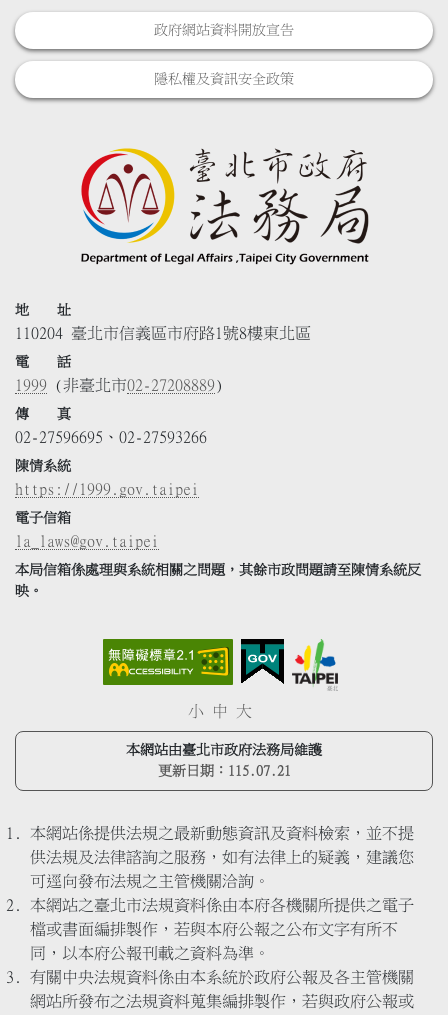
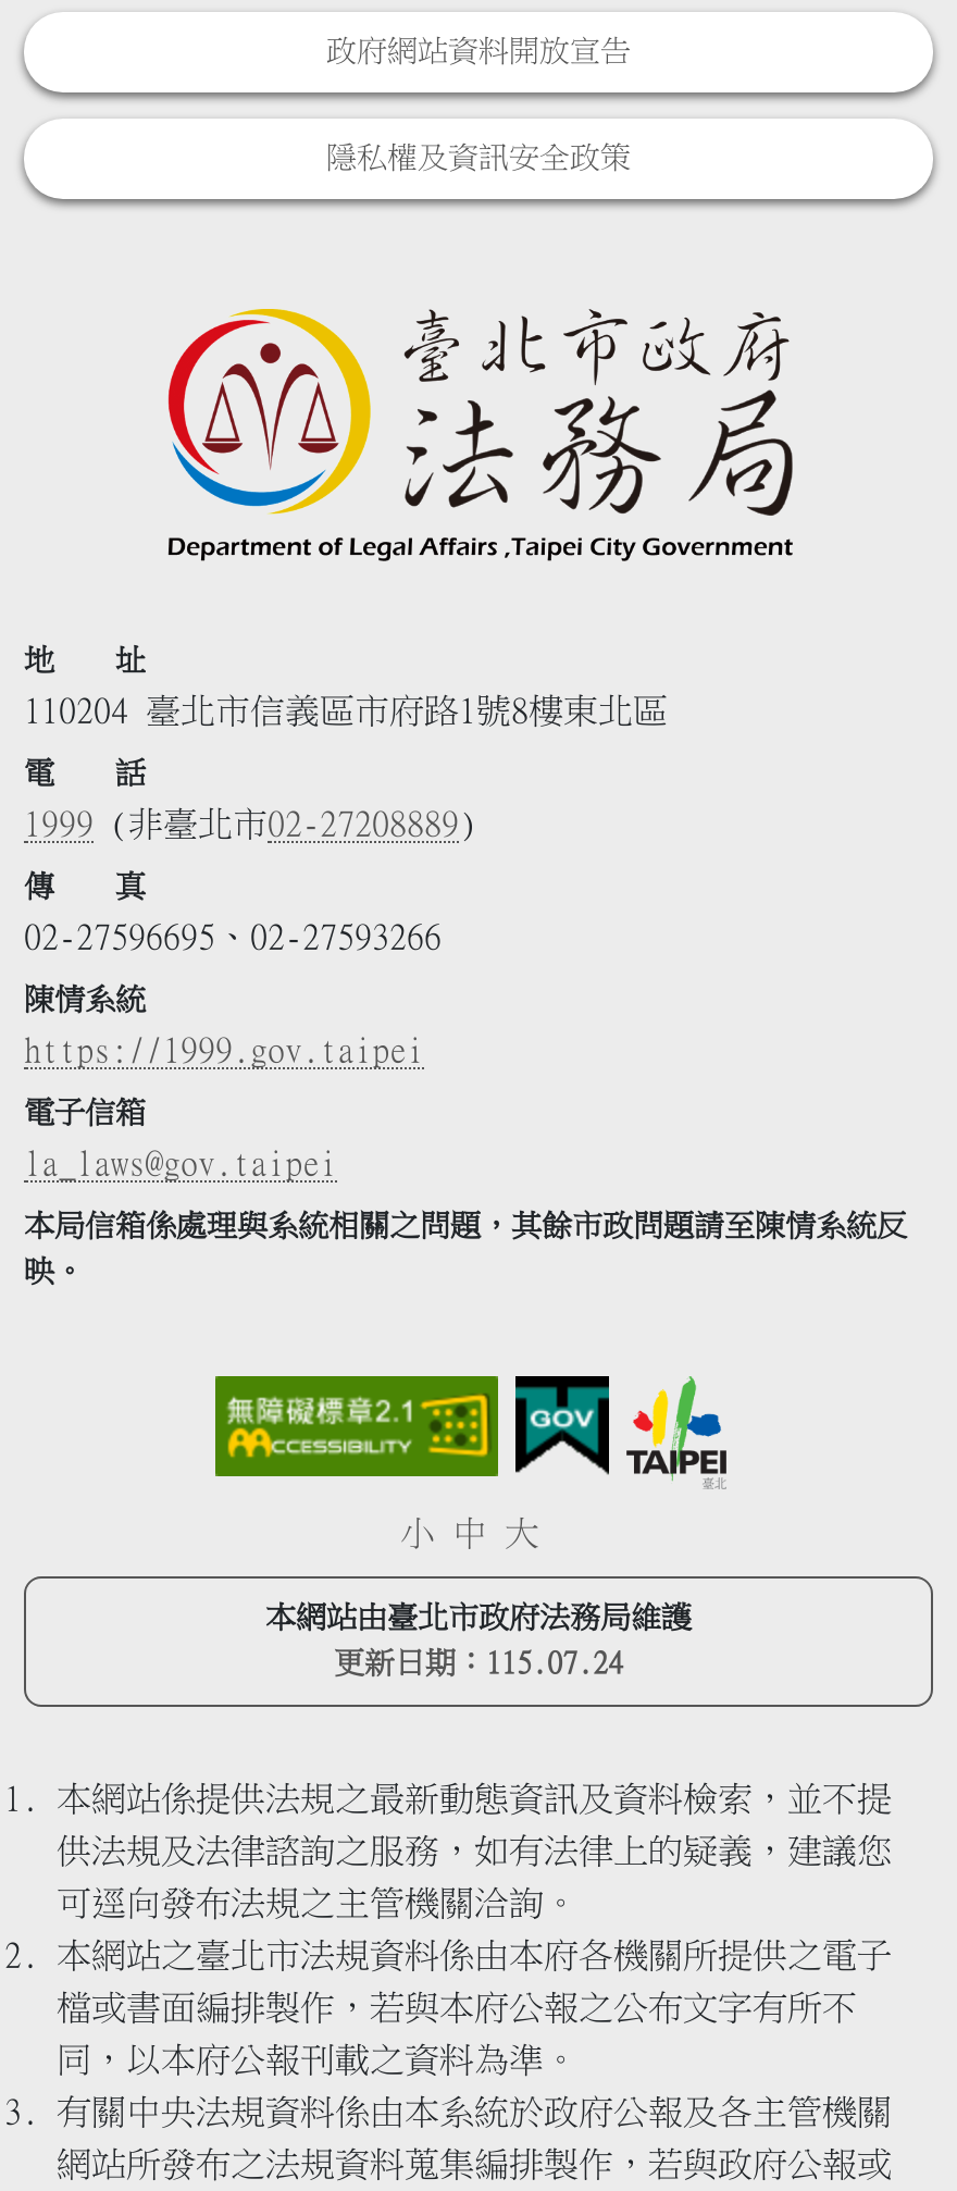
[157,764,290,778] 更新日期：115.07.21 -> [334,1648,623,1679] 更新日期：115.07.24

